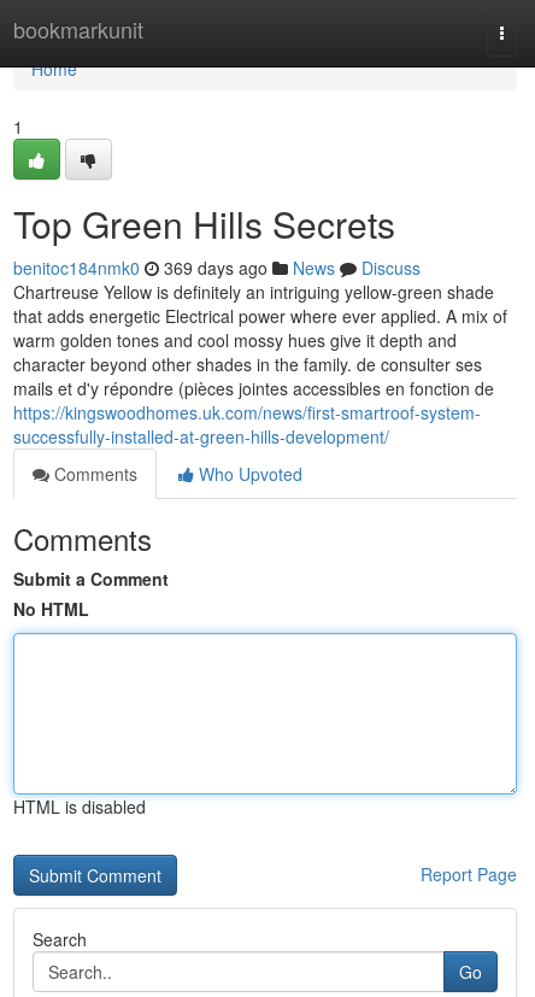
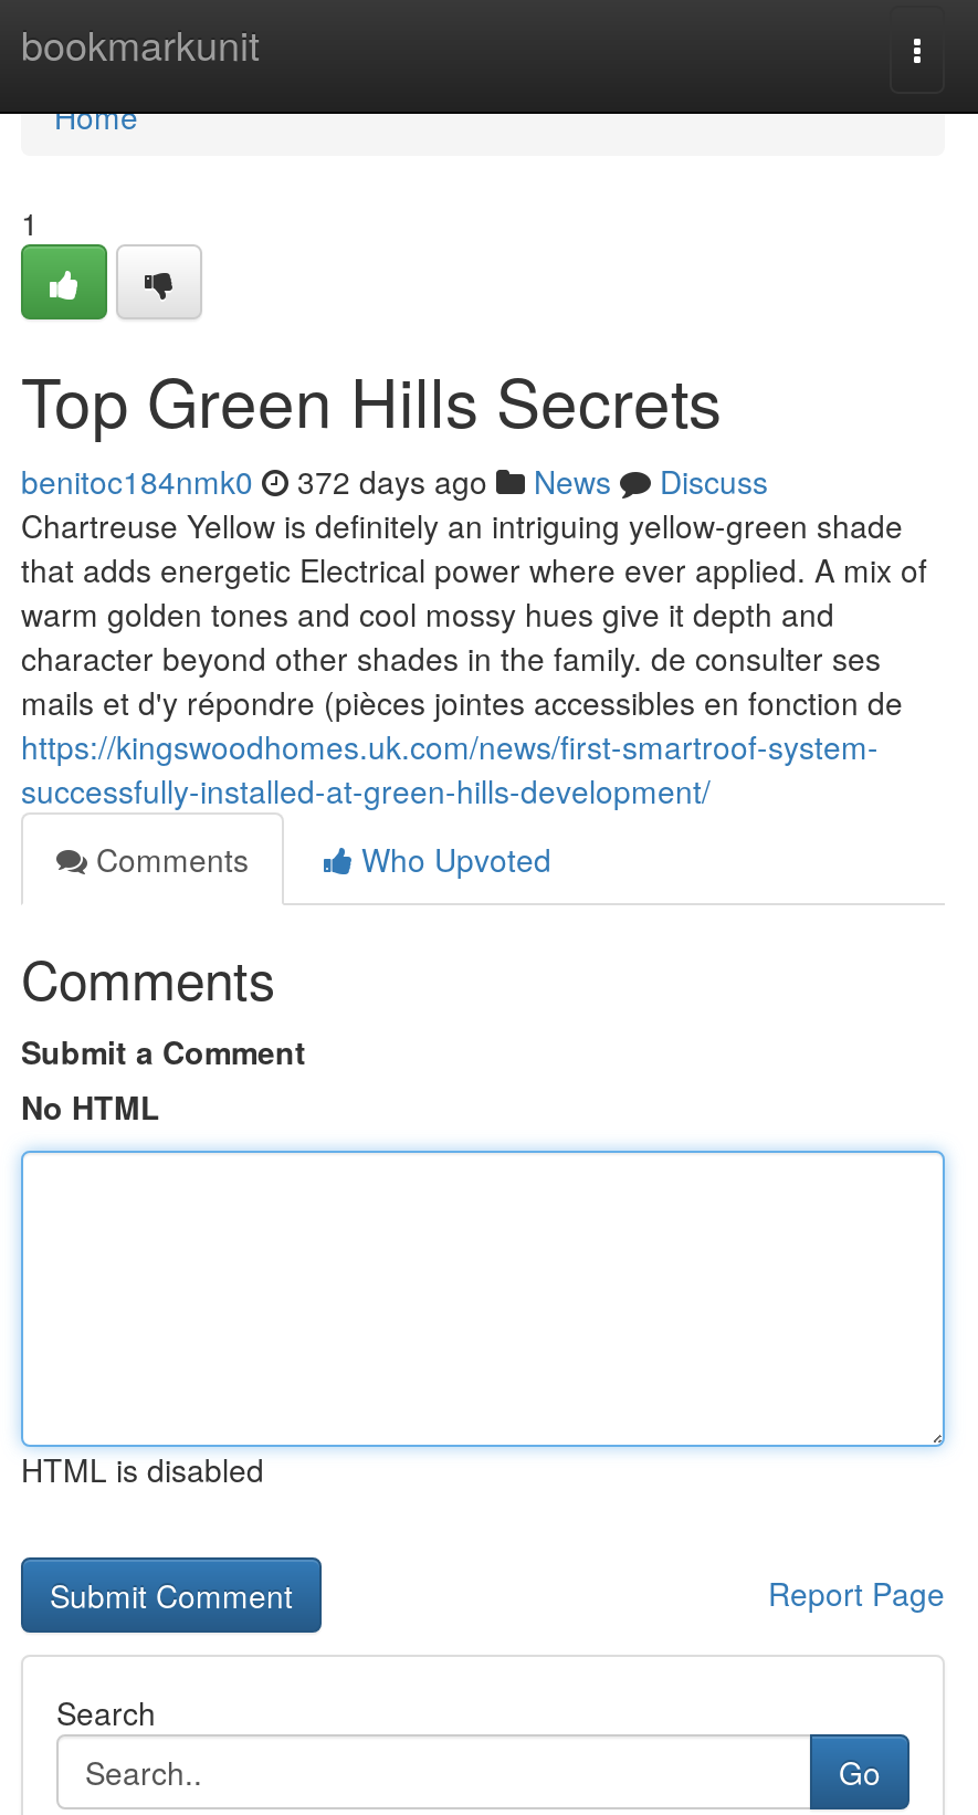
[13,256,421,280] benitoc184nmk0 369 days ago News Discuss -> [21,459,768,503] benitoc184nmk0 372 days ago News Discuss

